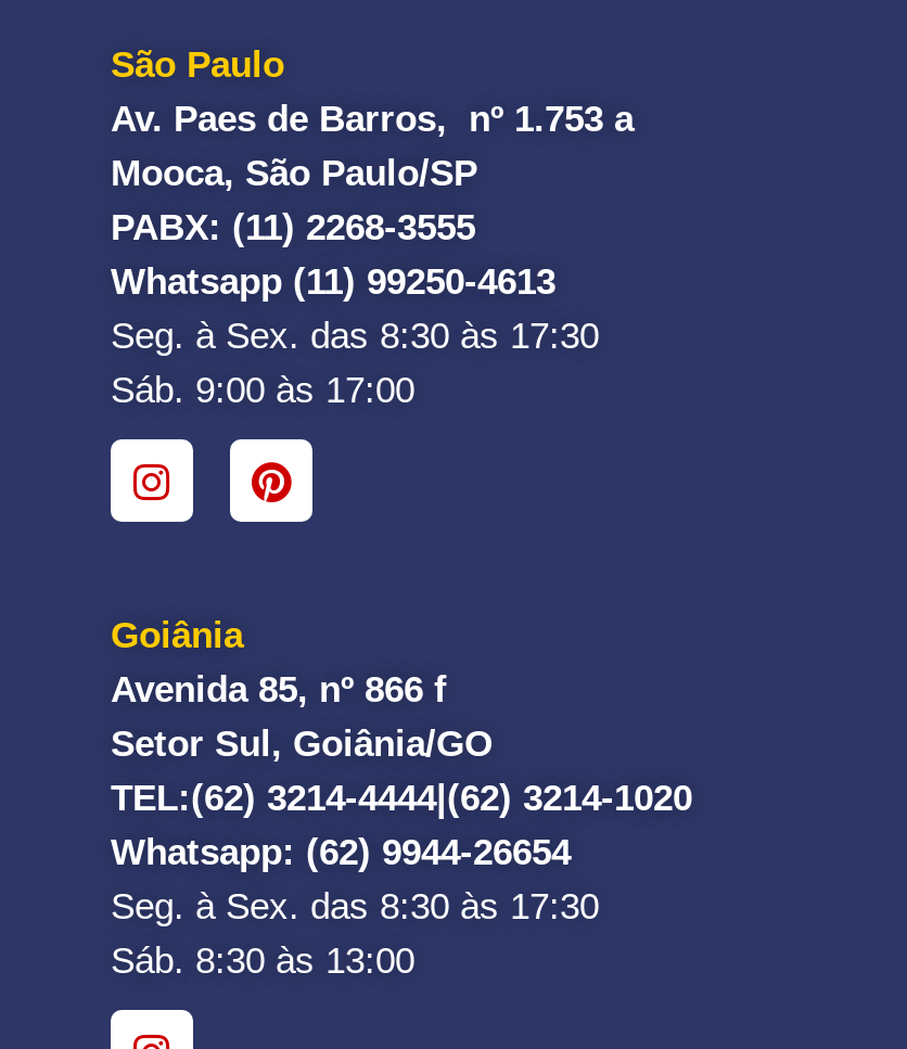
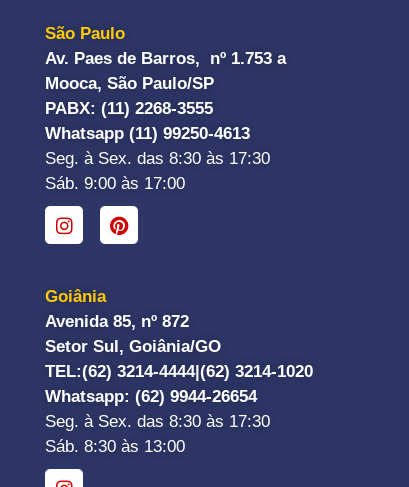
[111,670,447,711] Avenida 85, nº 866 f -> [45,312,189,331] Avenida 85, nº 872

